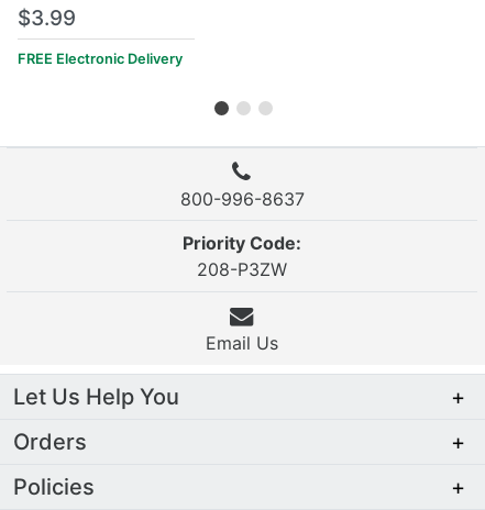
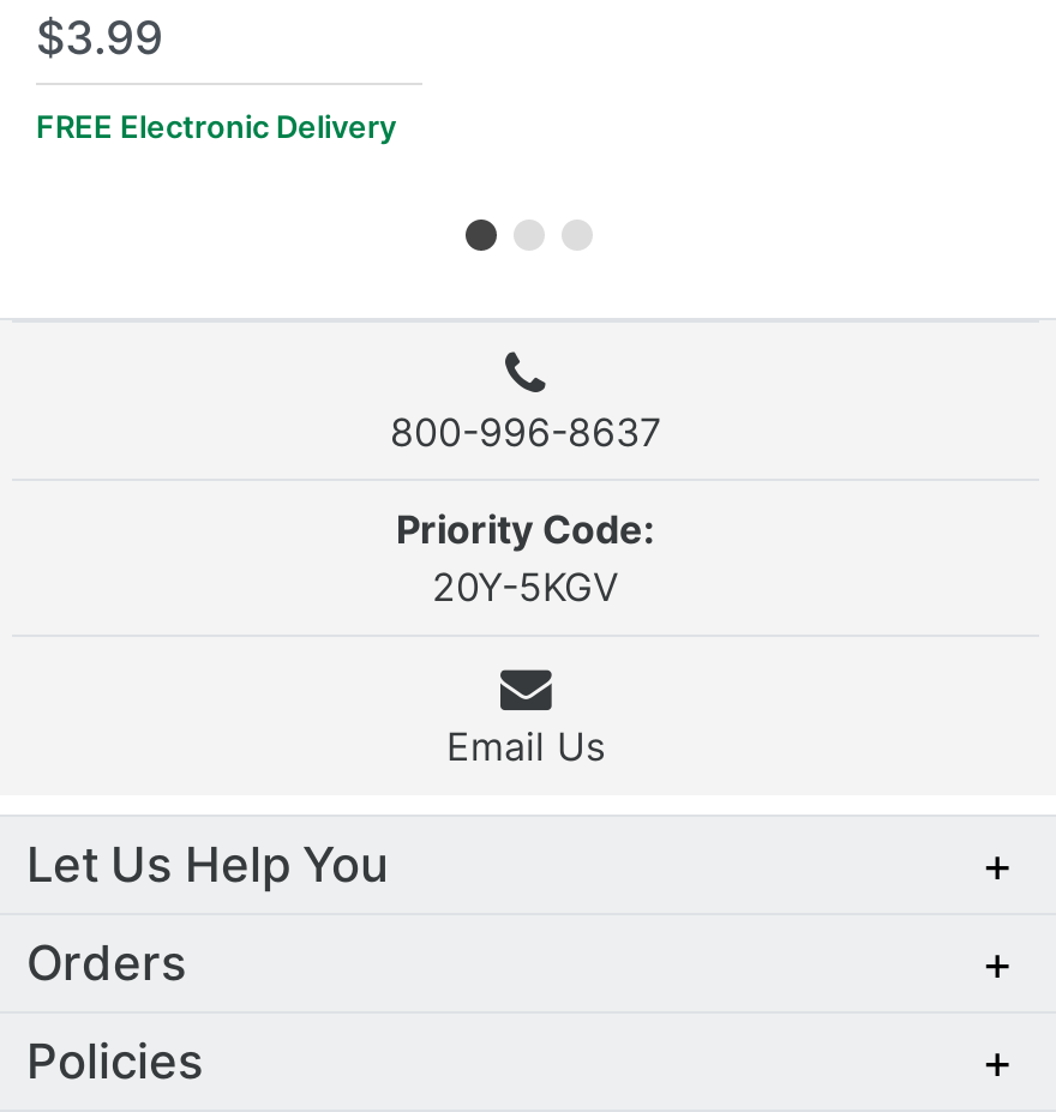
[197,259,287,281] 208-P3ZW -> [432,563,619,611] 20Y-5KGV

